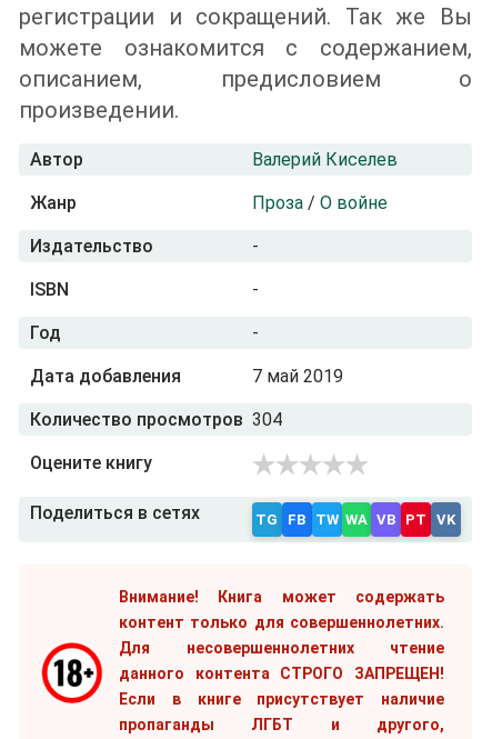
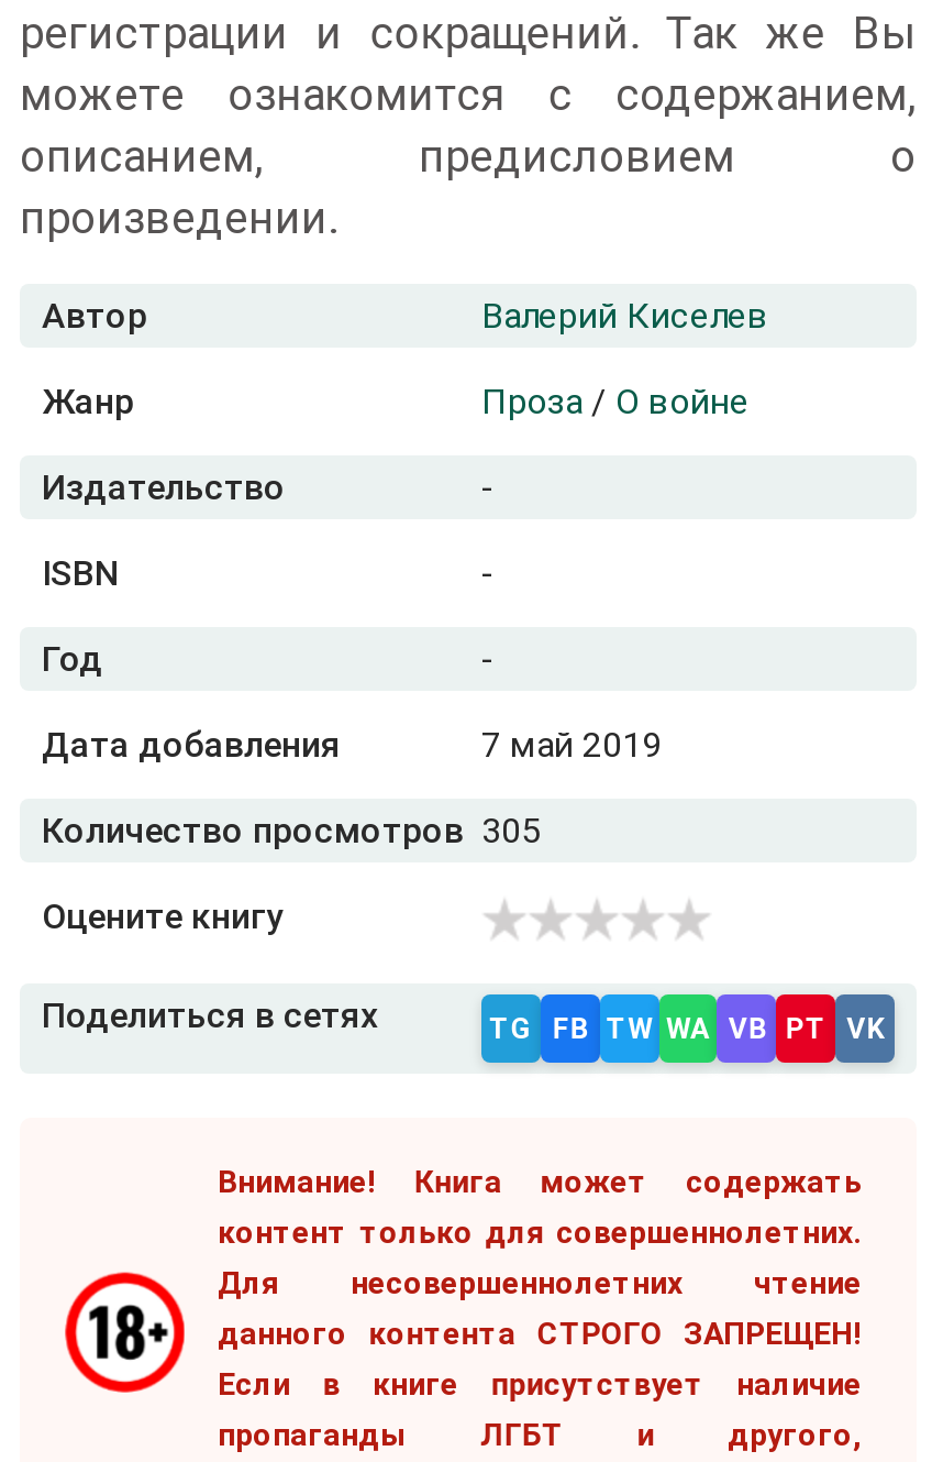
[30,409,282,430] Количество просмотров 304 -> [42,810,541,851] Количество просмотров 305

